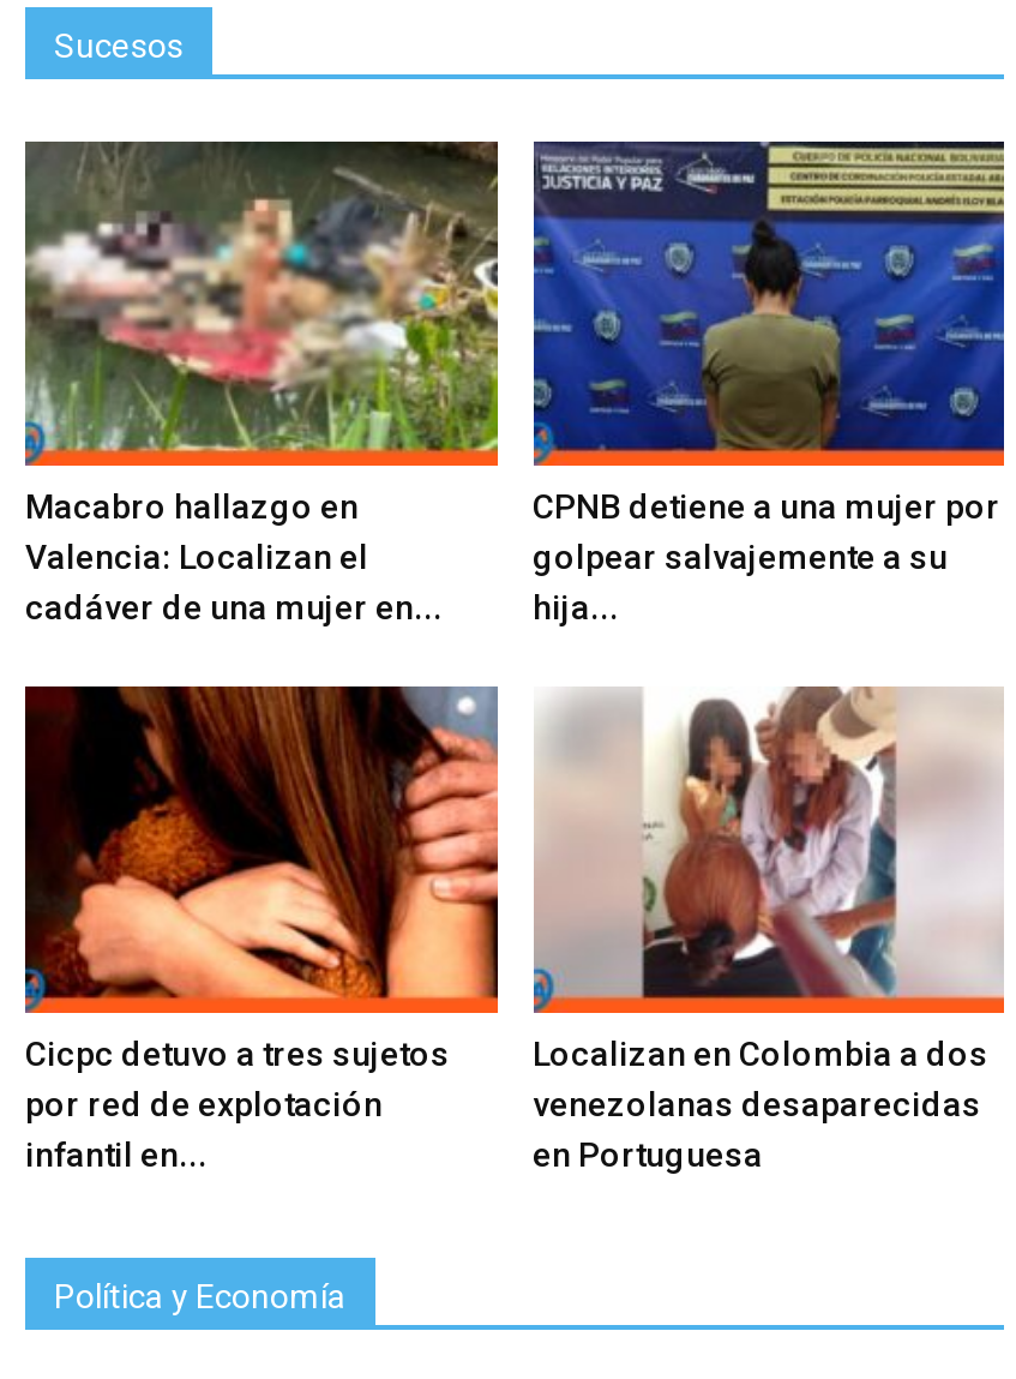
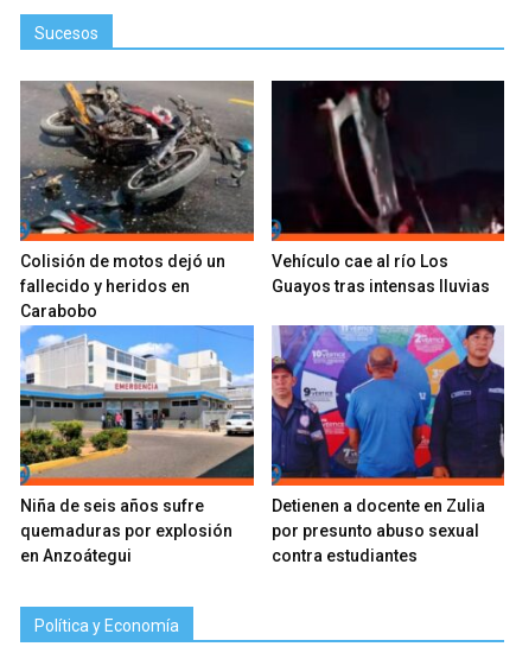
[25,142,498,627] [image] | Macabro hallazgo en | Valencia: Localizan el | cadáver de una mujer en... -> [20,81,254,321] [image] | Colisión de motos dejó un | fallecido y heridos en | Carabobo
[531,139,1006,627] [image] | CPNB detiene a una mujer por | golpear salvajemente a su | hija... -> [270,81,505,296] [image] | Vehículo cae al río Los | Guayos tras intensas lluvias
[23,684,500,1172] [image] | Cicpc detuvo a tres sujetos | por red de explotación | infantil en... -> [19,325,255,566] [image] | Niña de seis años sufre | quemaduras por explosión | en Anzoátegui
[533,684,1004,1172] [image] | Localizan en Colombia a dos | venezolanas desaparecidas | en Portuguesa -> [270,324,505,566] [image] | Detienen a docente en Zulia | por presunto abuso sexual | contra estudiantes

